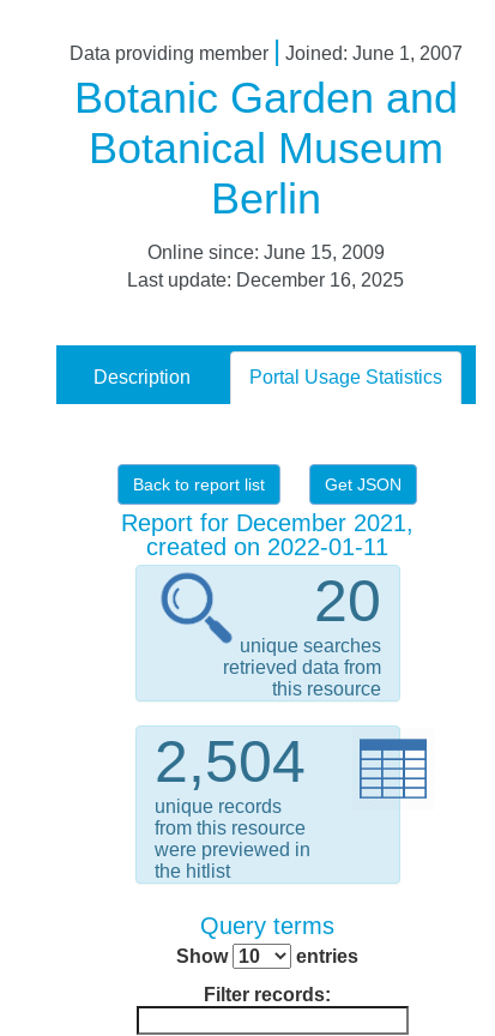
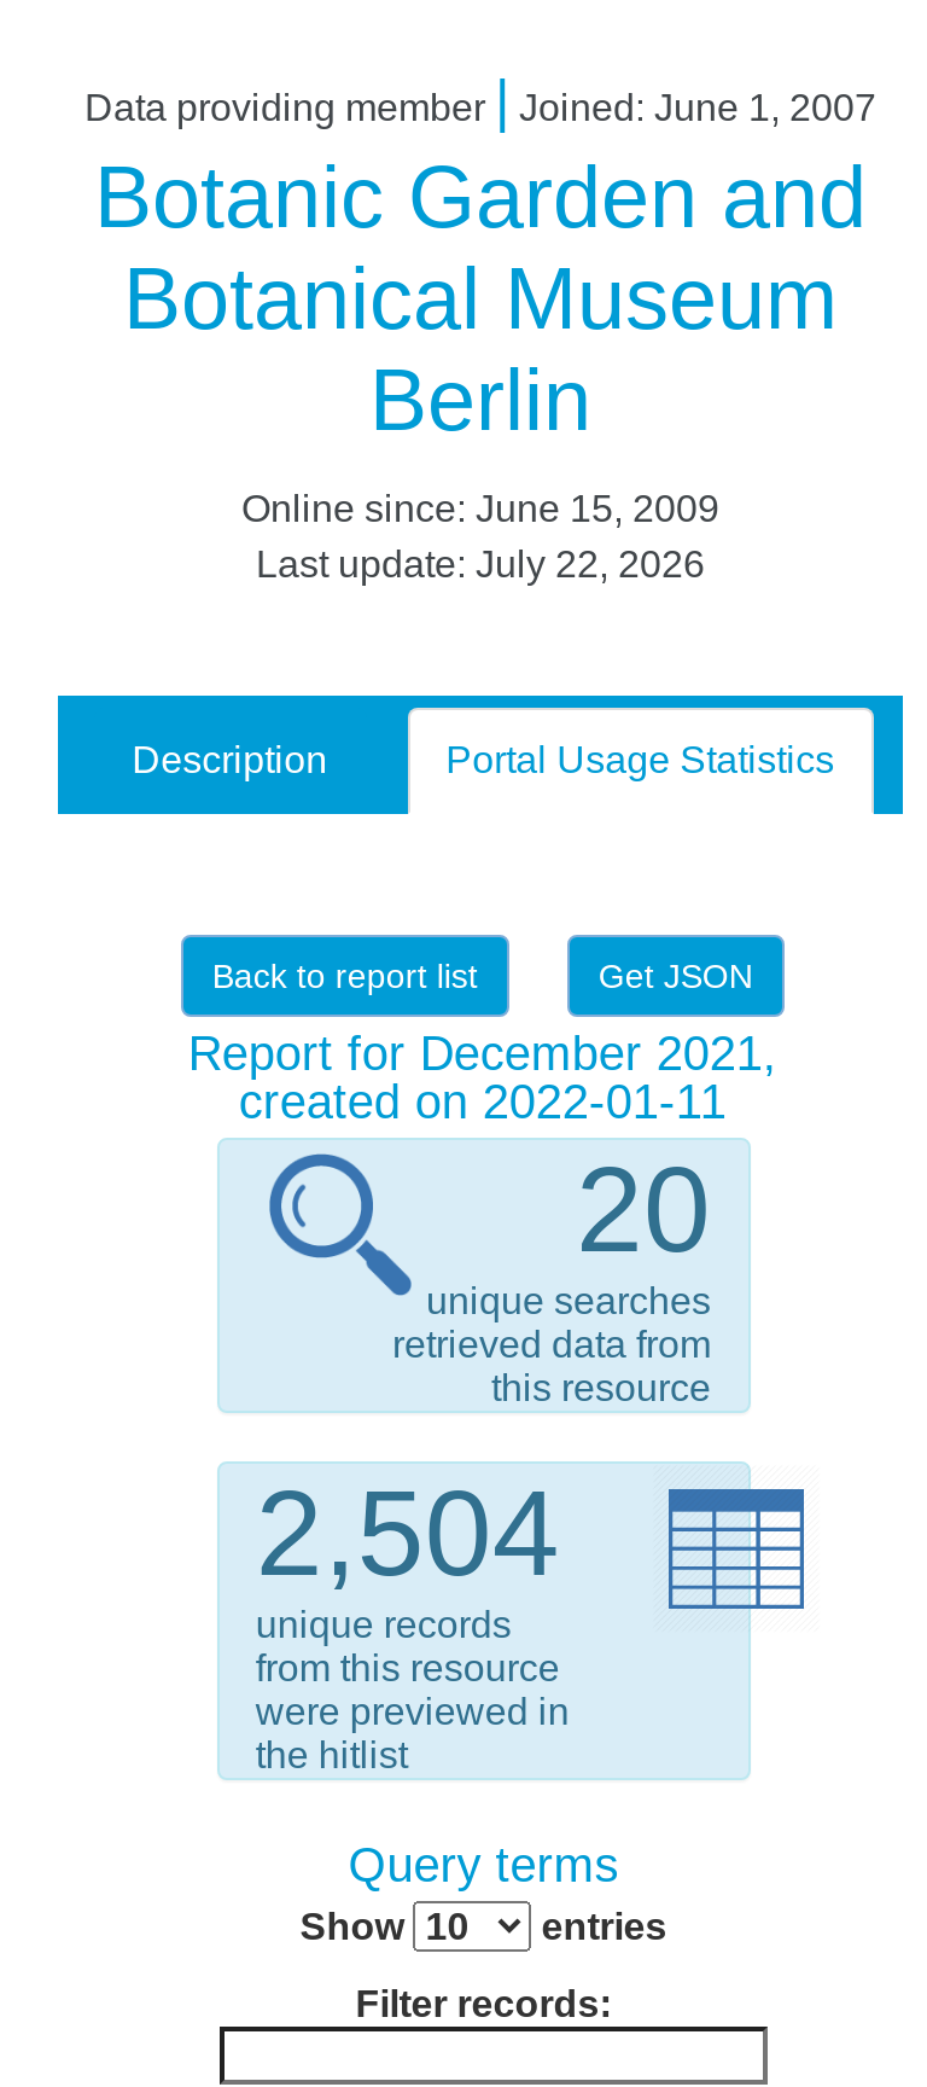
[128,270,405,290] Last update: December 16, 2025 -> [256,543,705,585] Last update: July 22, 2026

